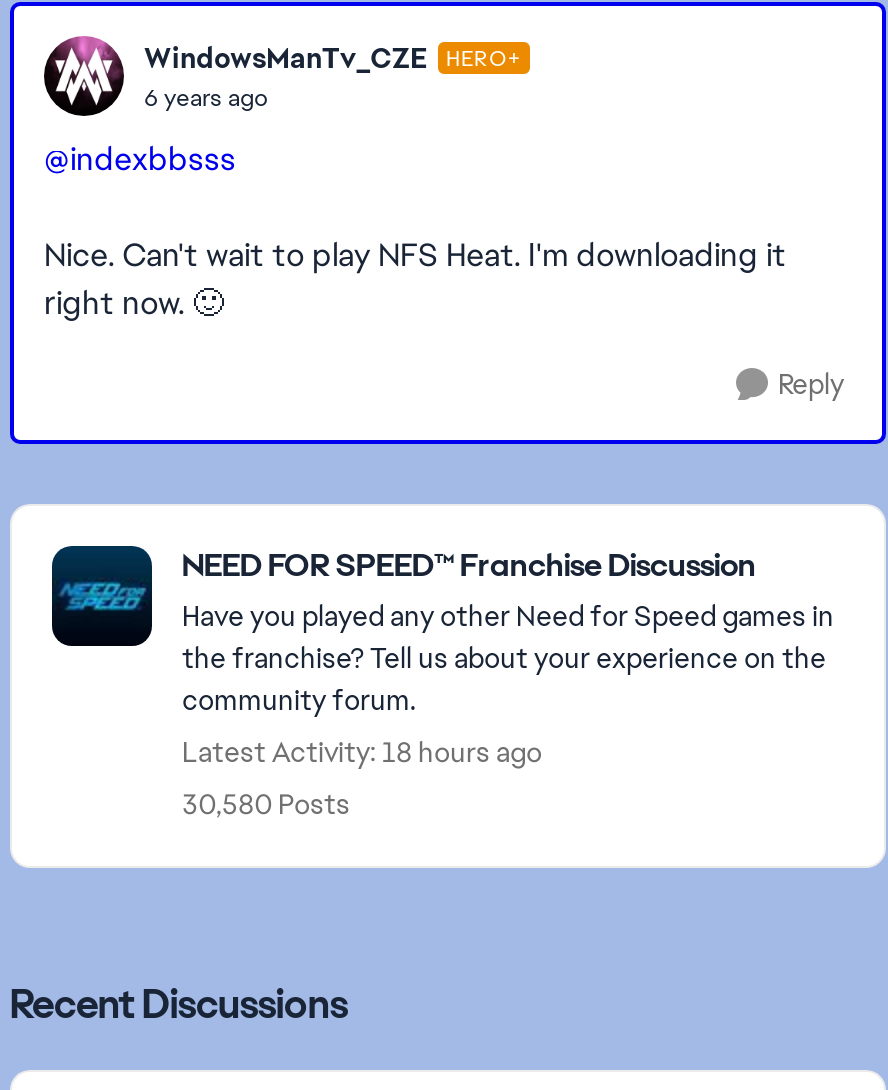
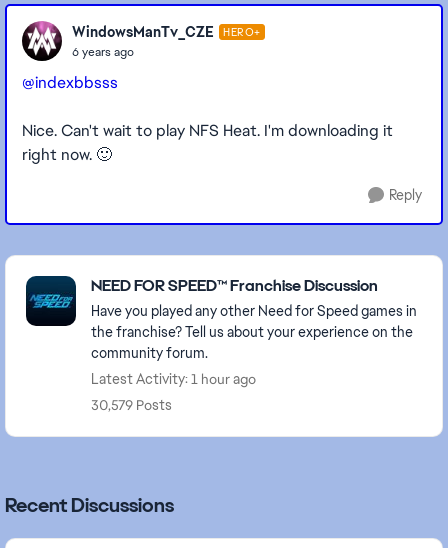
[182,734,542,770] Latest Activity: 18 hours ago -> [91,370,256,388] Latest Activity: 1 hour ago
[182,786,350,822] 30,580 Posts -> [91,396,172,414] 30,579 Posts

